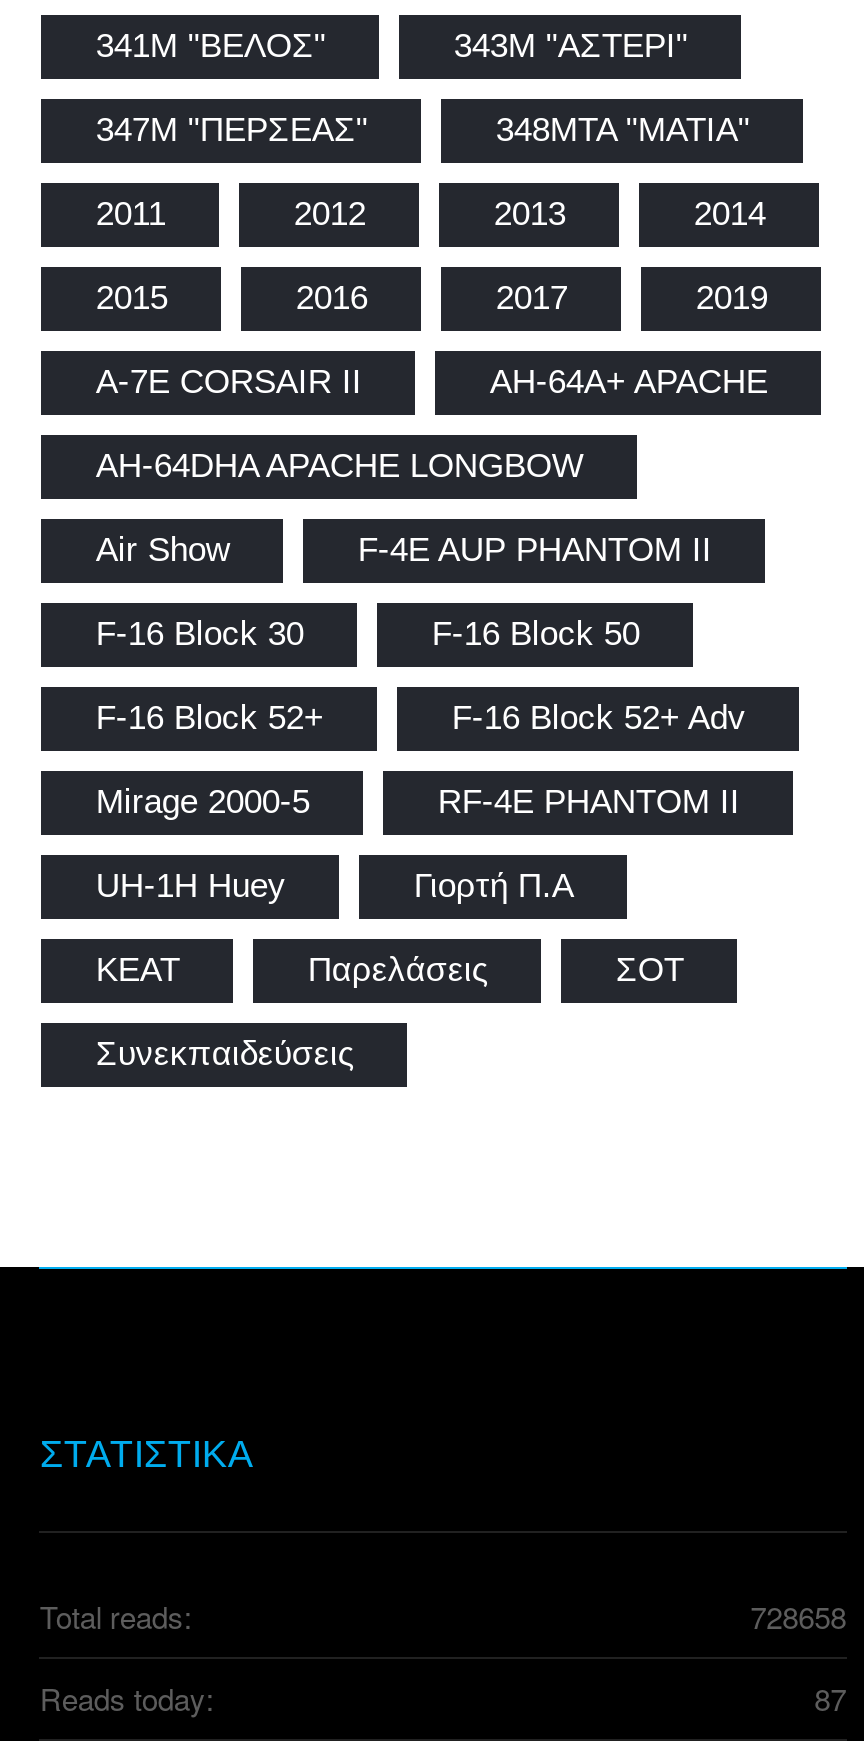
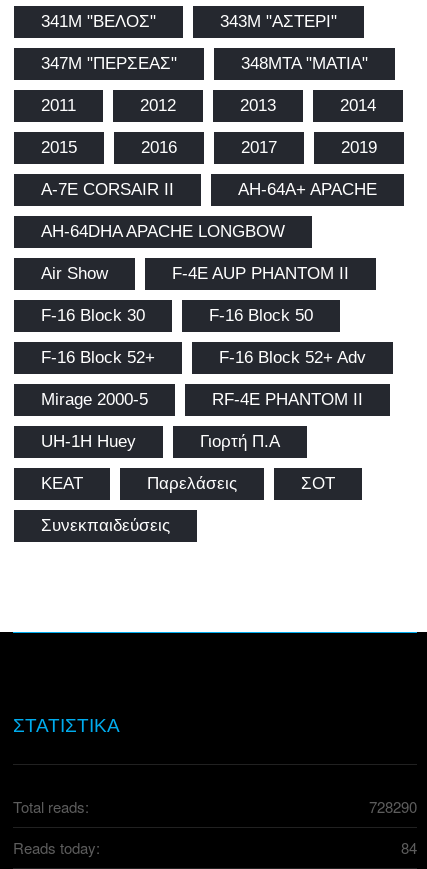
[750,1595,846,1637] 728658 -> [369,796,417,817] 728290
[814,1677,846,1719] 87 -> [401,837,417,858] 84

